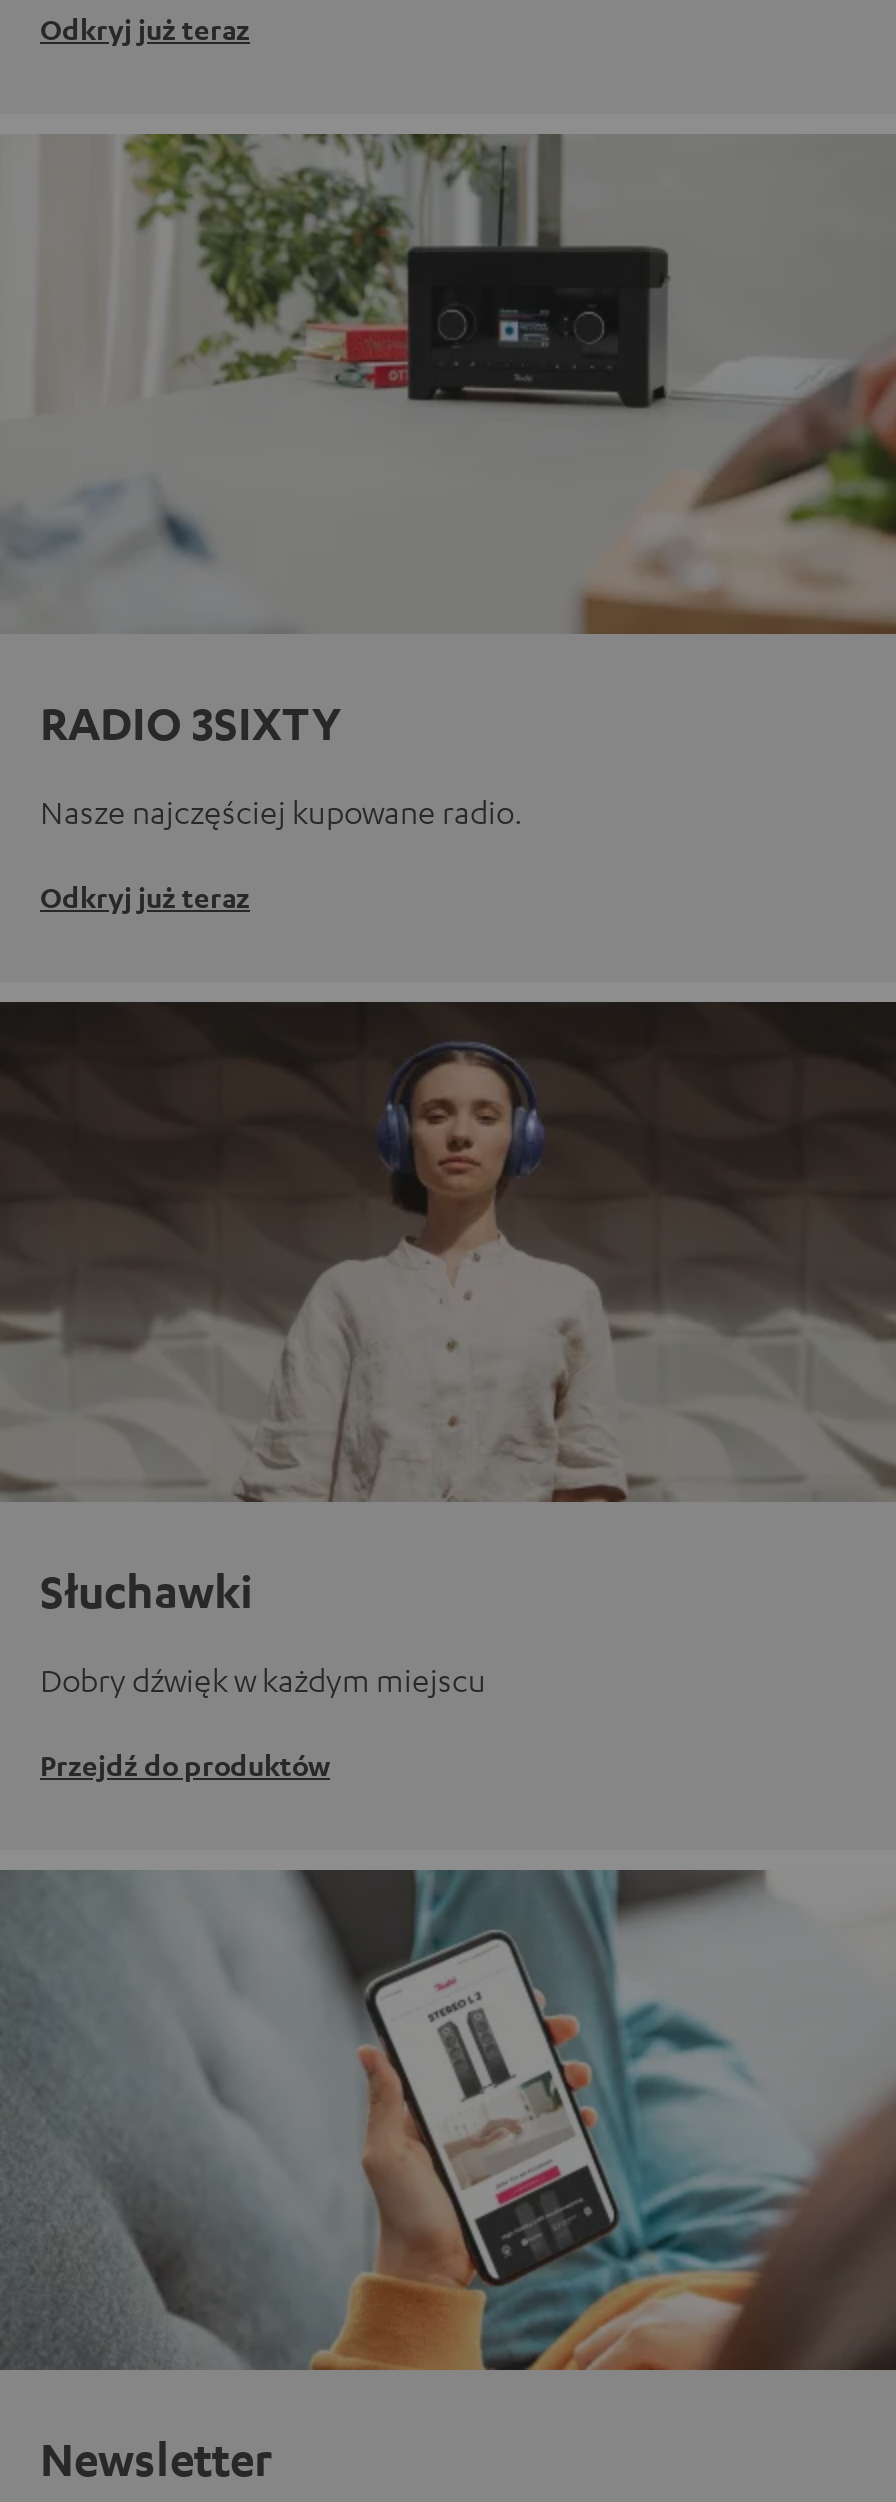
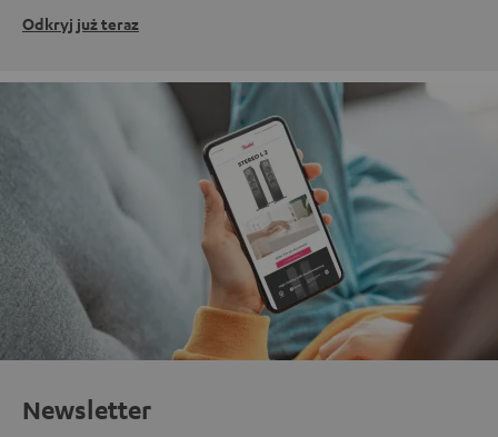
[6,132,890,915] [image] | RADIO 3SIXTY | Nasze najczęściej kupowane radio. | Odkryj już teraz -> none
[6,1000,890,1783] [image] | Słuchawki | Dobry dźwięk w każdym miejscu | Przejdź do produktów -> none

